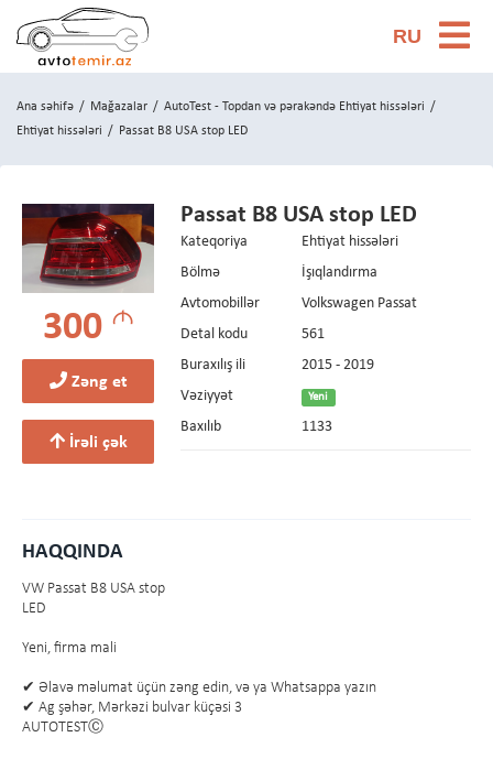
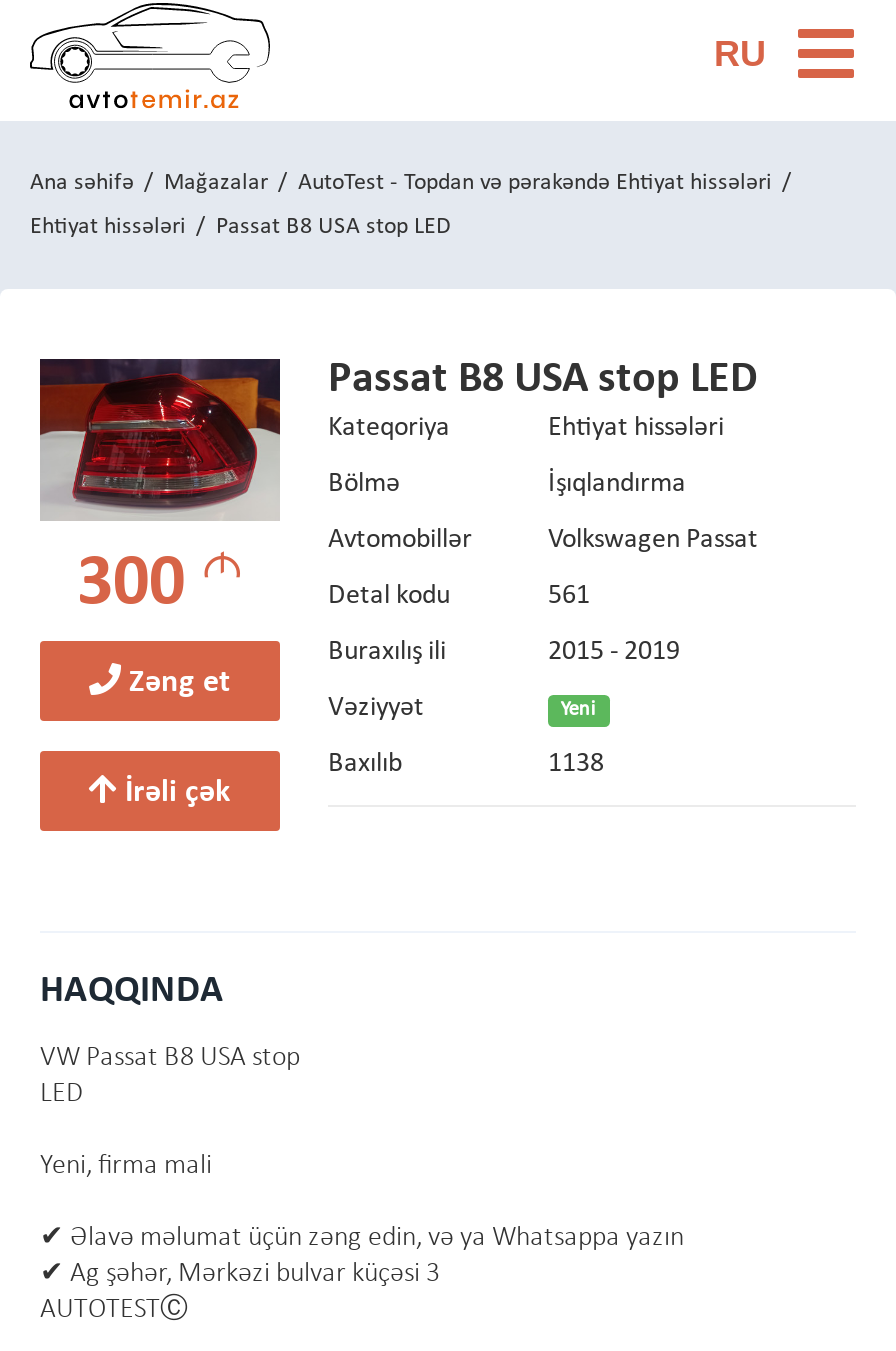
[302,419,332,435] 1133 -> [548,749,604,779] 1138

